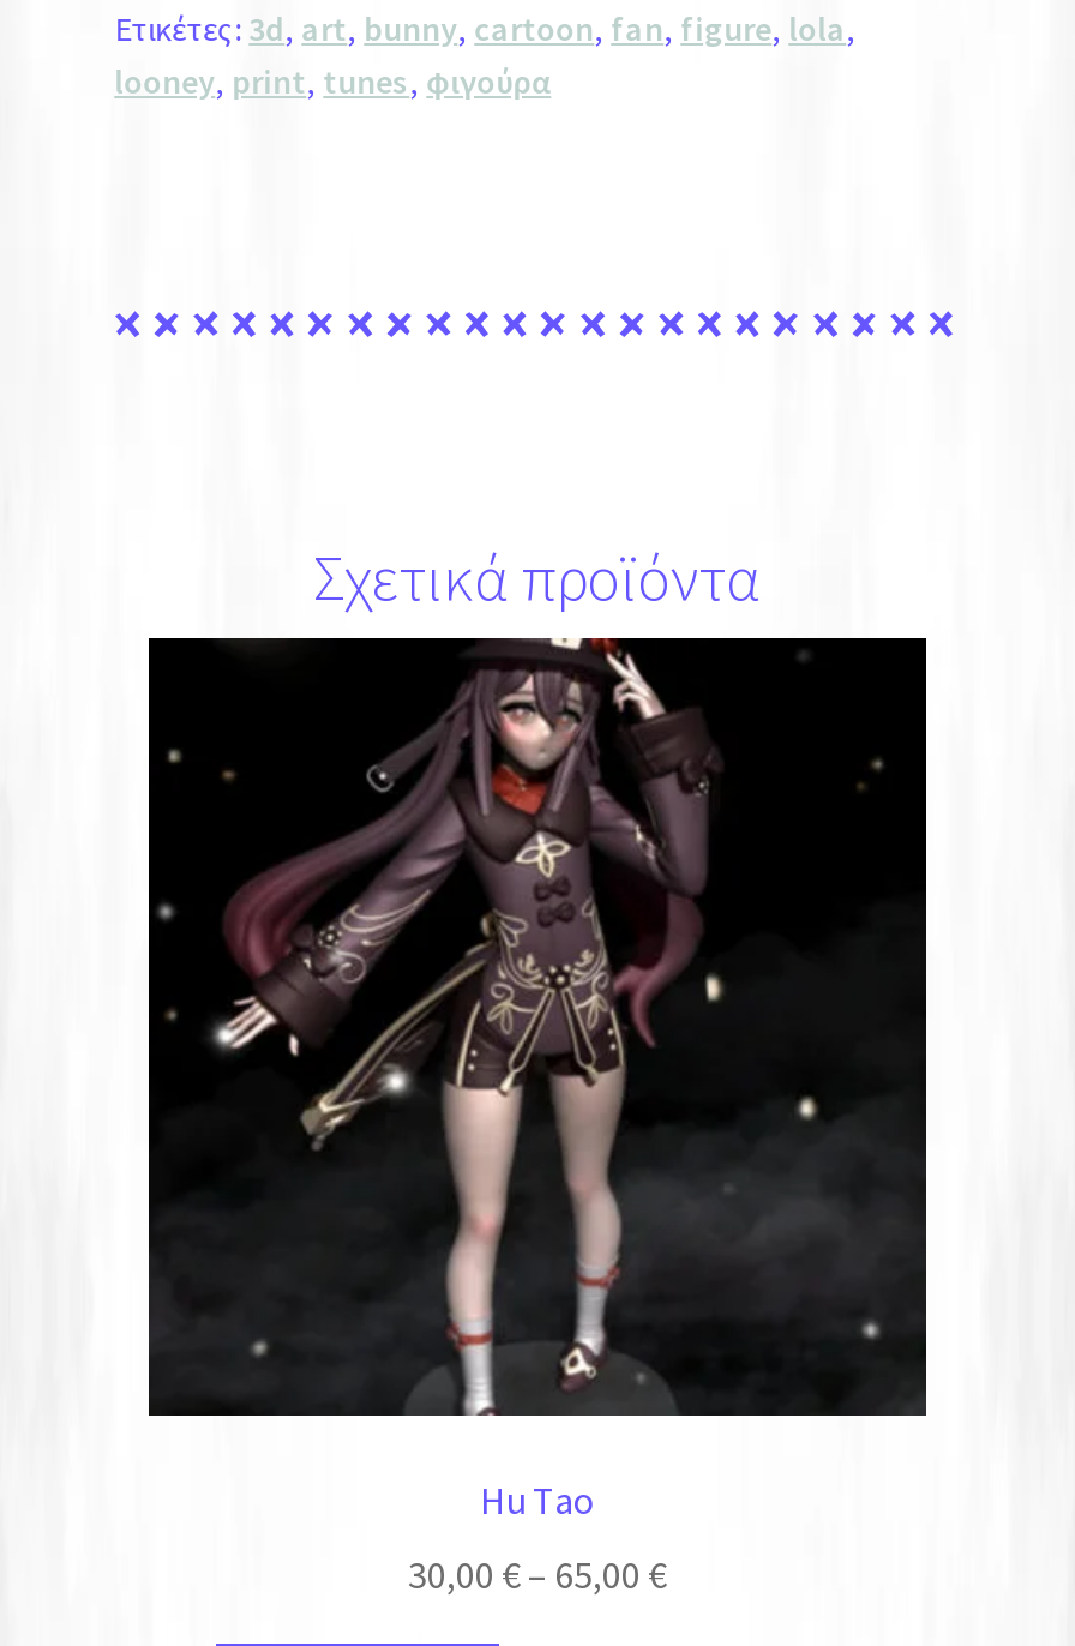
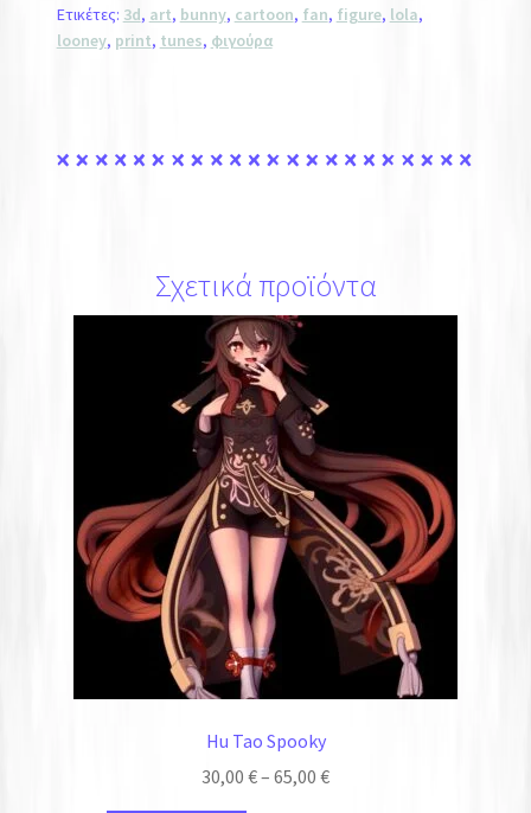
[149,638,926,1523] [image] | Hu Tao -> [75,314,456,752] [image] | Hu Tao Spooky

